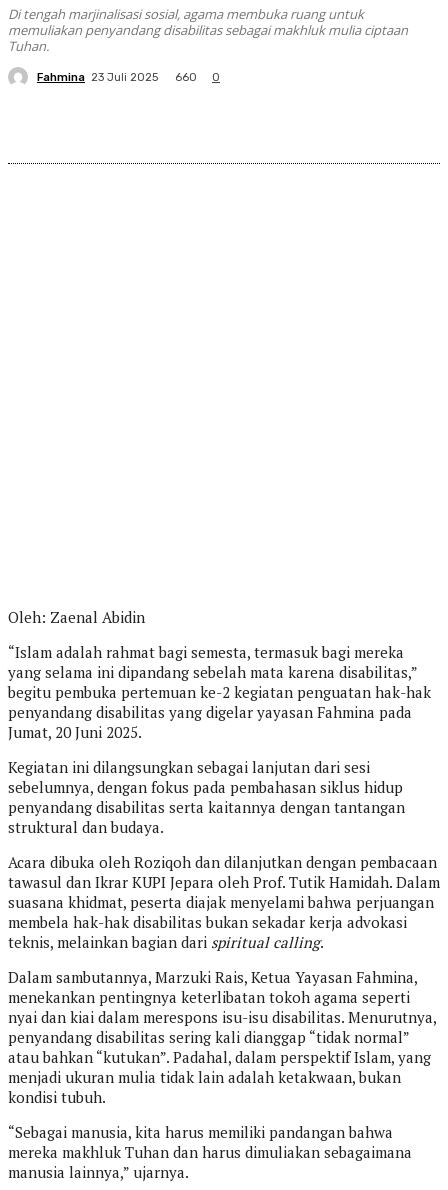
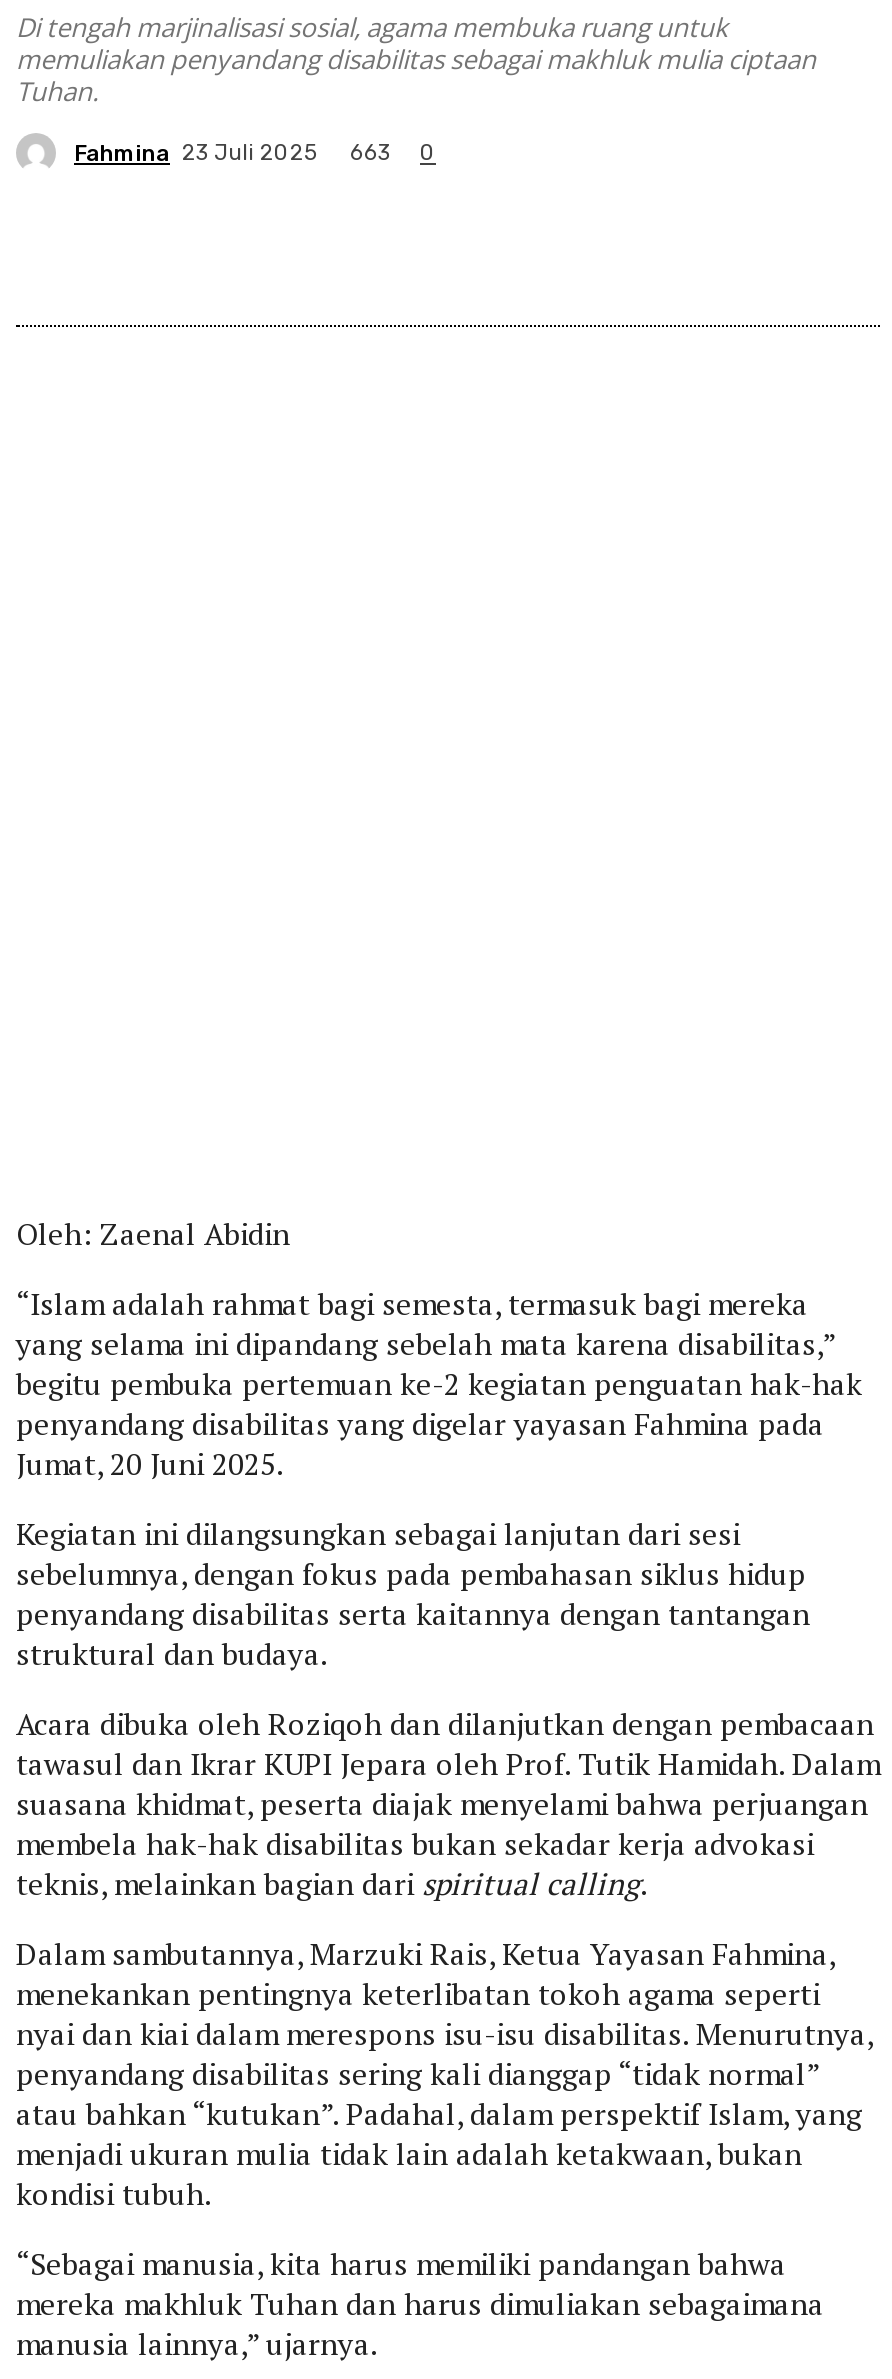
[37,70,220,84] Fahmina 23 Juli 2025 660 0 -> [74,140,436,167] Fahmina 23 Juli 2025 663 0

